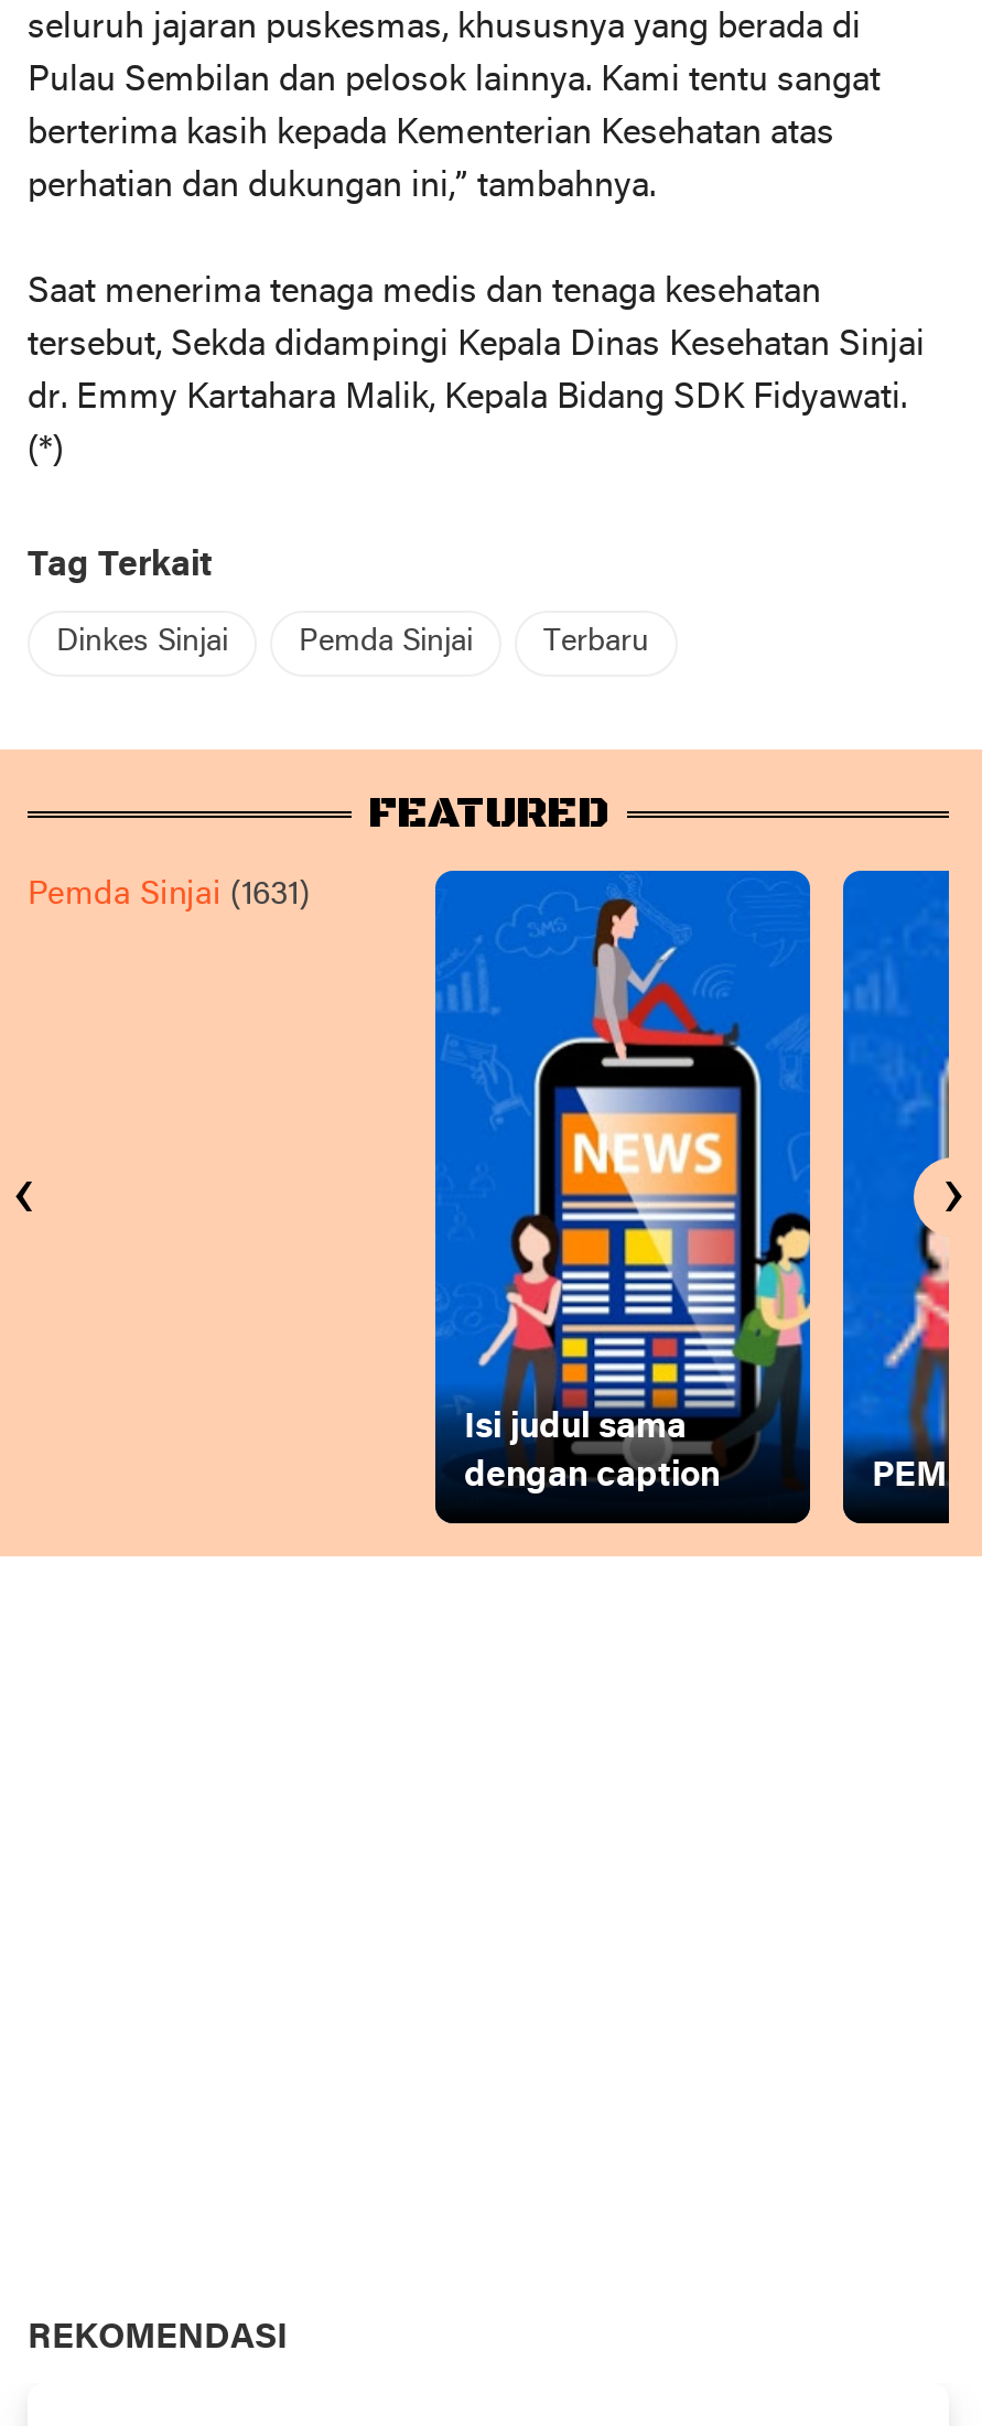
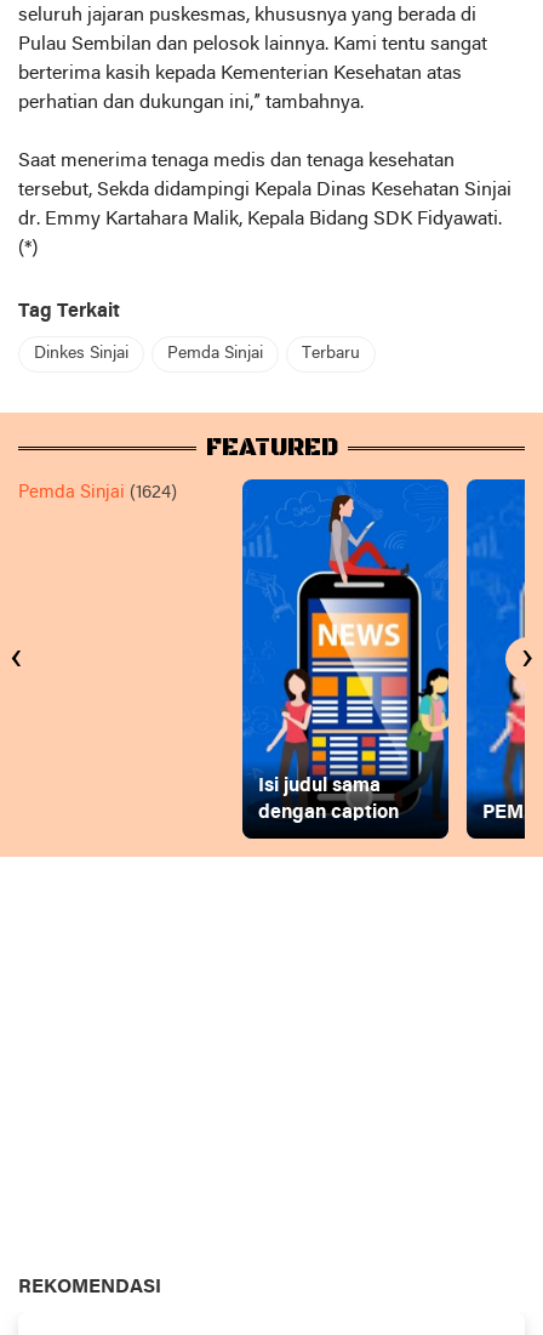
[28,877,310,913] Pemda Sinjai (1631) -> [18,483,177,502] Pemda Sinjai (1624)

